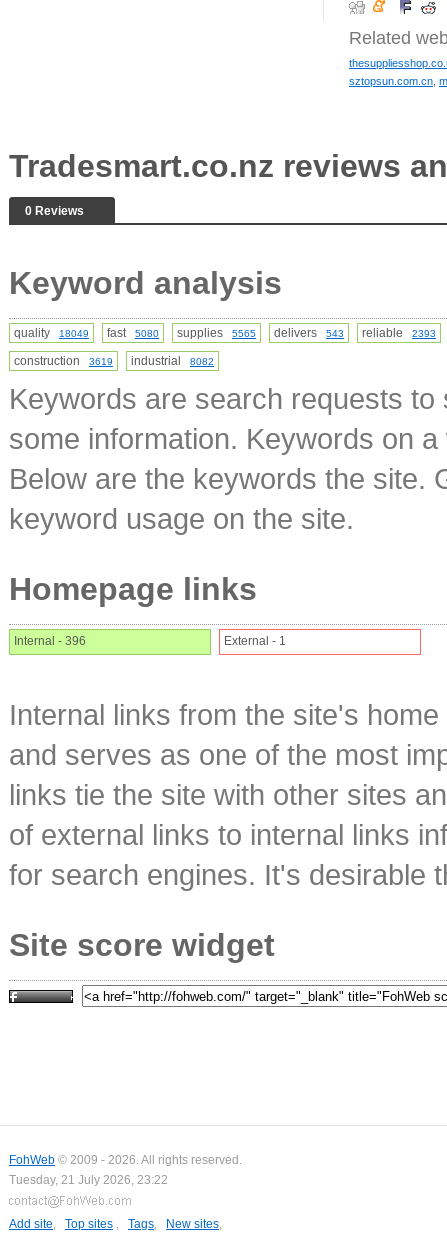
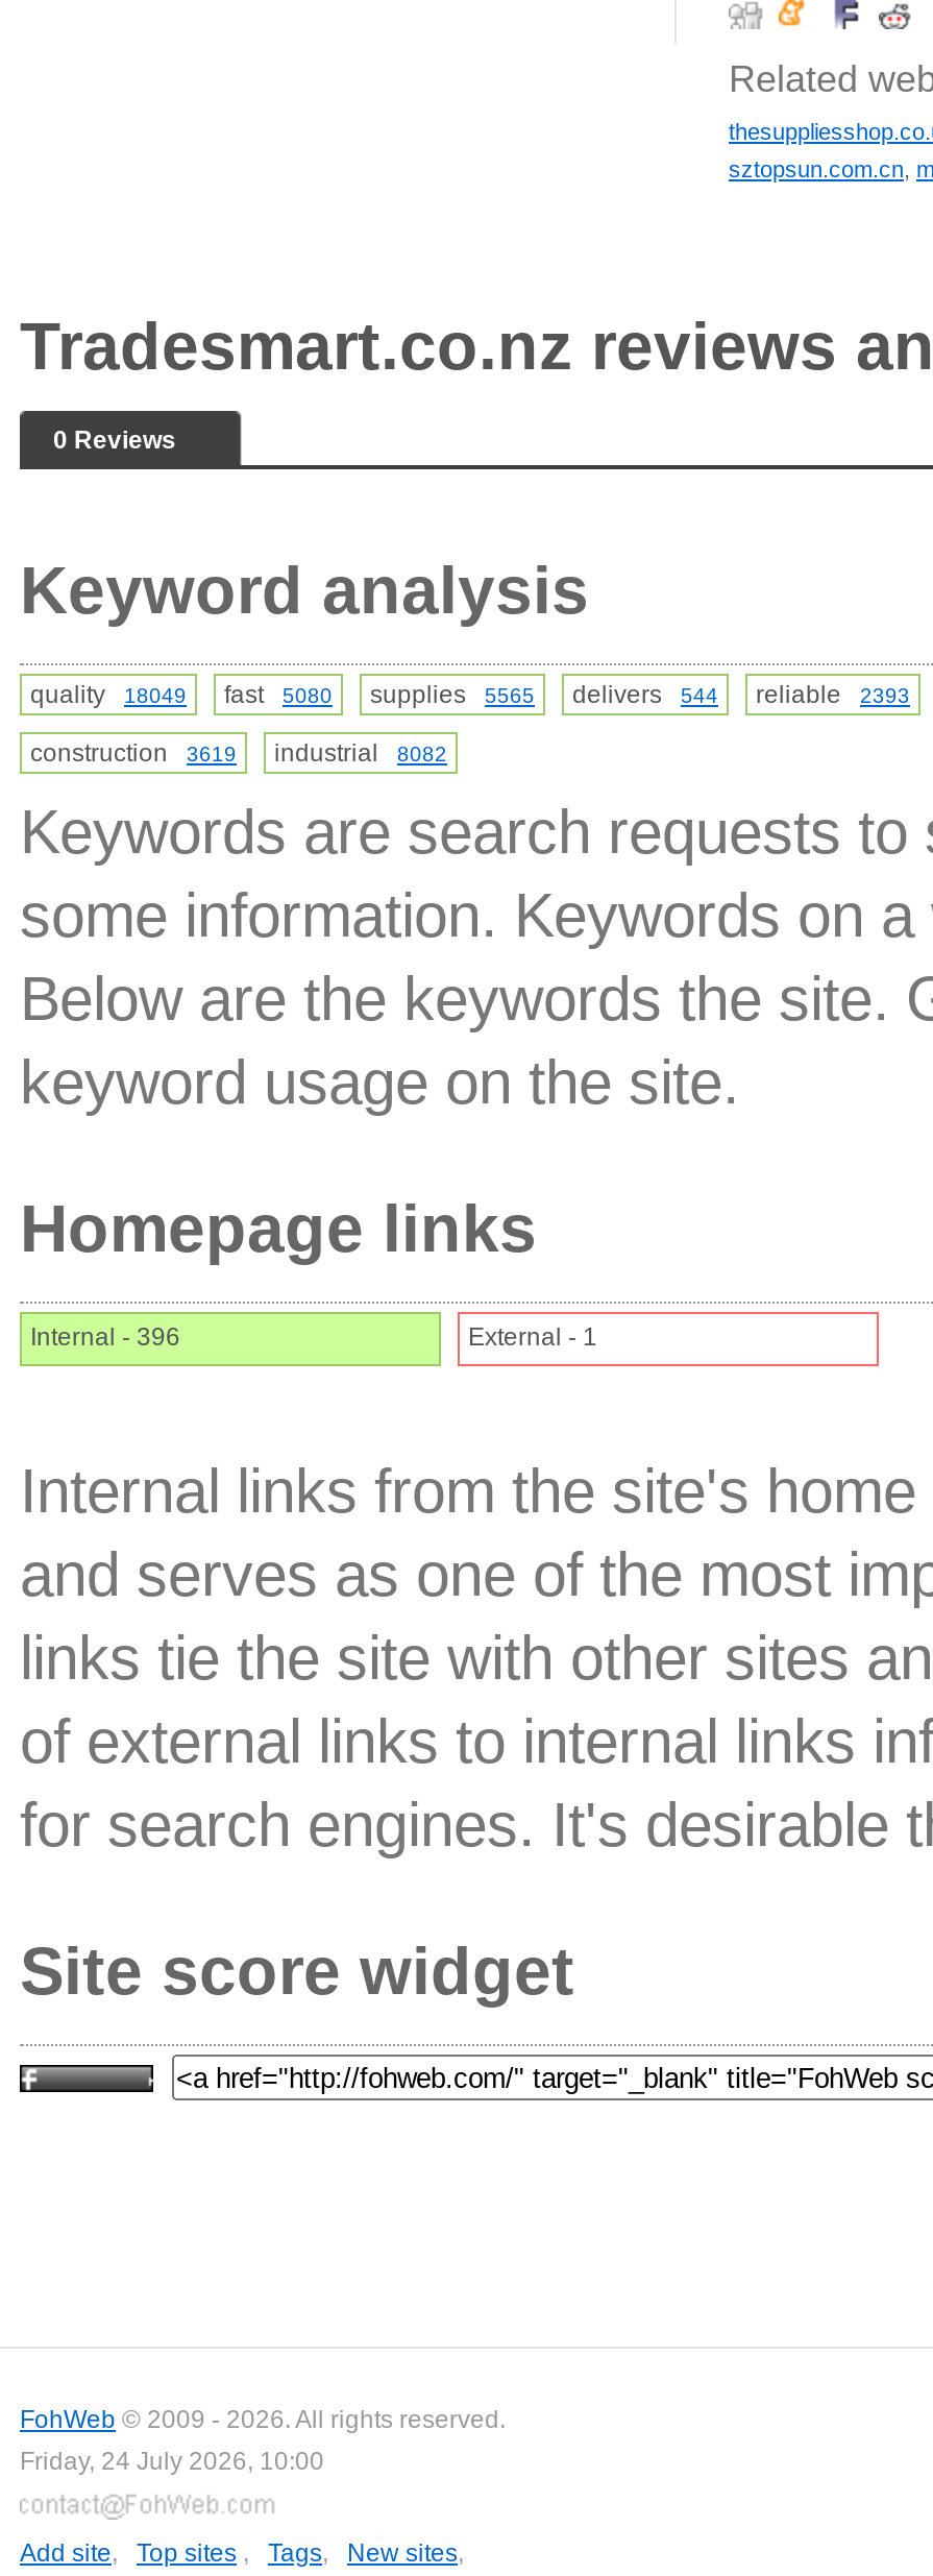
[14,326,436,340] quality 18049 fast 5080 supplies 5565 delivers 543 reliable 2393 -> [30,680,910,709] quality 18049 fast 5080 supplies 5565 delivers 544 reliable 2393
[9,1173,168,1187] Tuesday, 21 July 2026, 23:22 -> [20,2447,324,2476] Friday, 24 July 2026, 10:00

